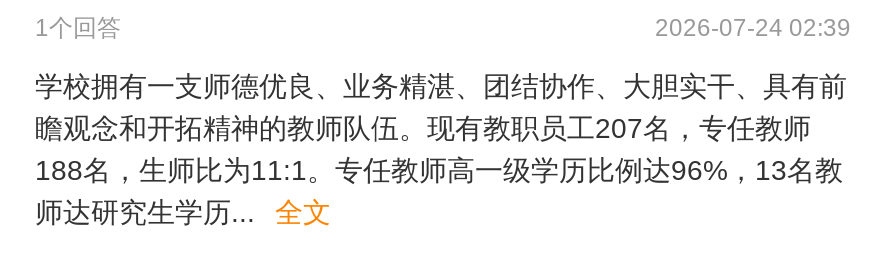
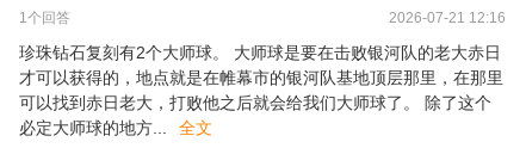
[655,14,851,42] 2026-07-24 02:39 -> [389,10,506,26] 2026-07-21 12:16
[35,70,847,228] 学校拥有一支师德优良、业务精湛、团结协作、大胆实干、具有前 | 瞻观念和开拓精神的教师队伍。现有教职员工207名，专任教师 | 188名，生师比为11:1。专任教师高一级学历比例达96%，13名教 | 师达研究生学历... -> [19,43,503,137] 珍珠钻石复刻有2个大师球。 大师球是要在击败银河队的老大赤日 | 才可以获得的，地点就是在帷幕市的银河队基地顶层那里，在那里 | 可以找到赤日老大，打败他之后就会给我们大师球了。 除了这个 | 必定大师球的地方...

